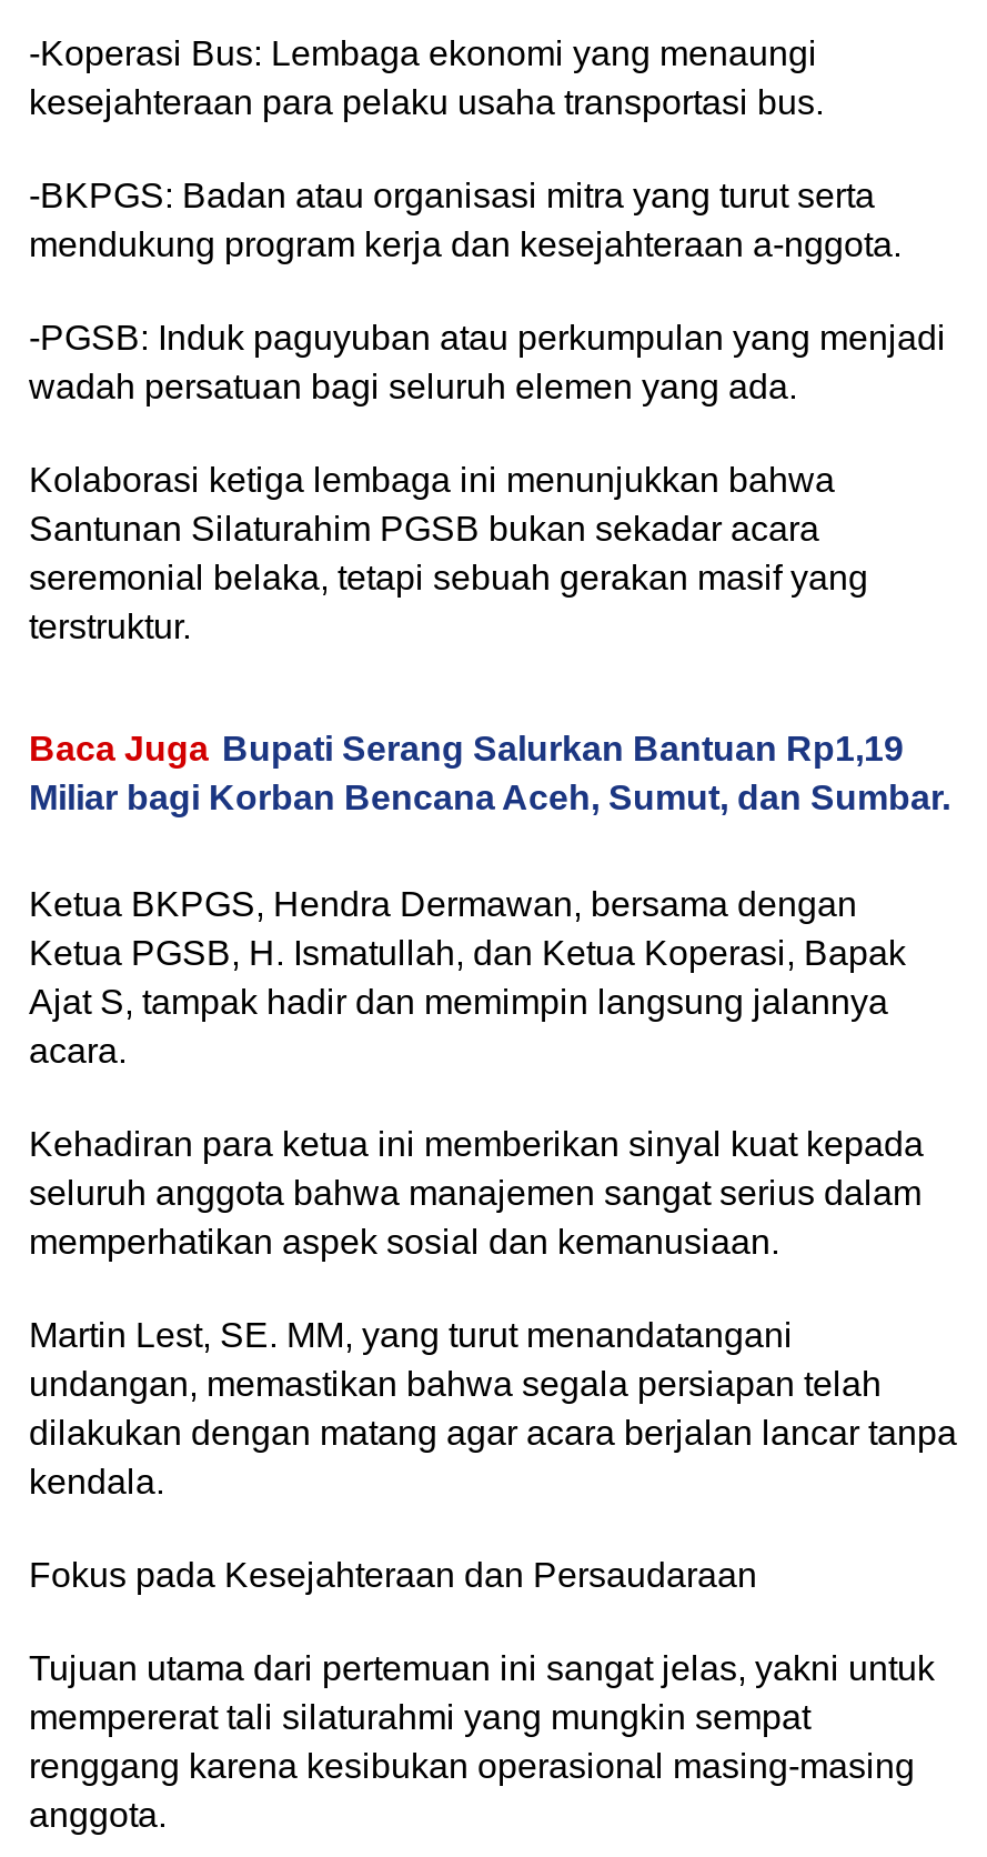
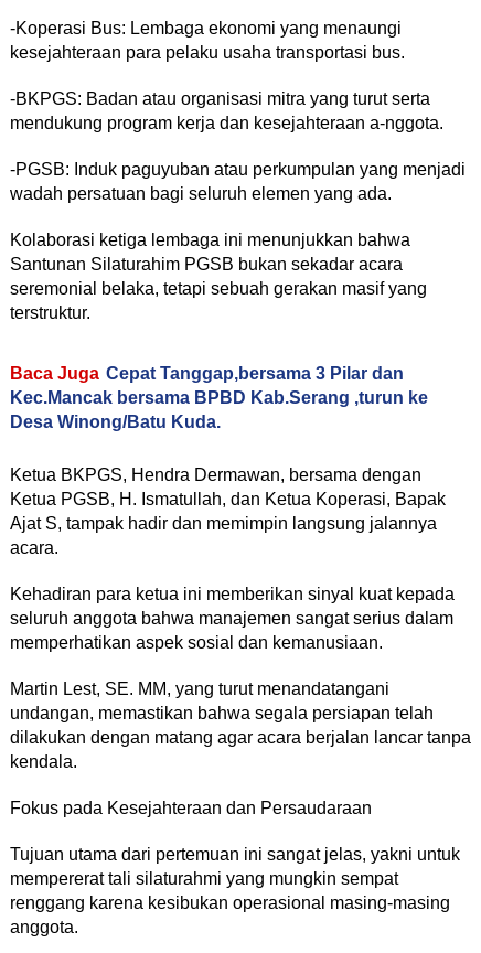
[29,730,950,817] Baca Juga Bupati Serang Salurkan Bantuan Rp1,19 | Miliar bagi Korban Bencana Aceh, Sumut, dan Sumbar. -> [10,364,428,431] Baca Juga Cepat Tanggap,bersama 3 Pilar dan | Kec.Mancak bersama BPBD Kab.Serang ,turun ke | Desa Winong/Batu Kuda.

